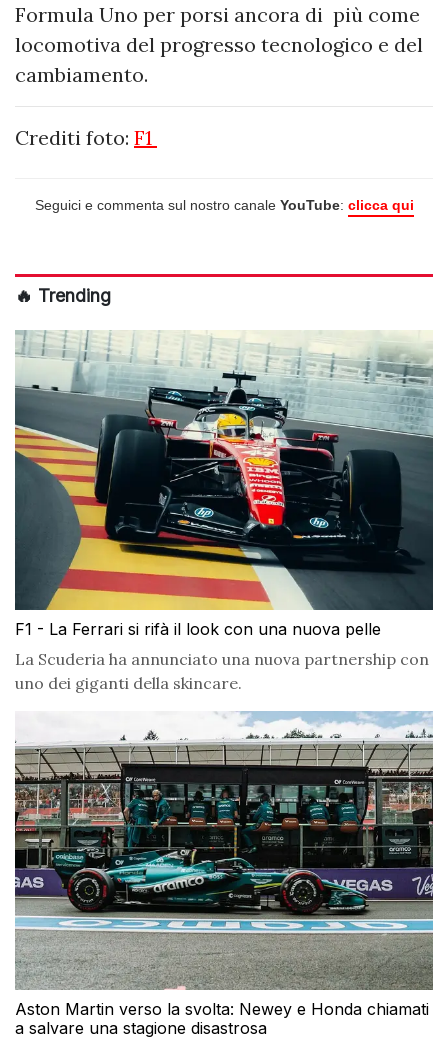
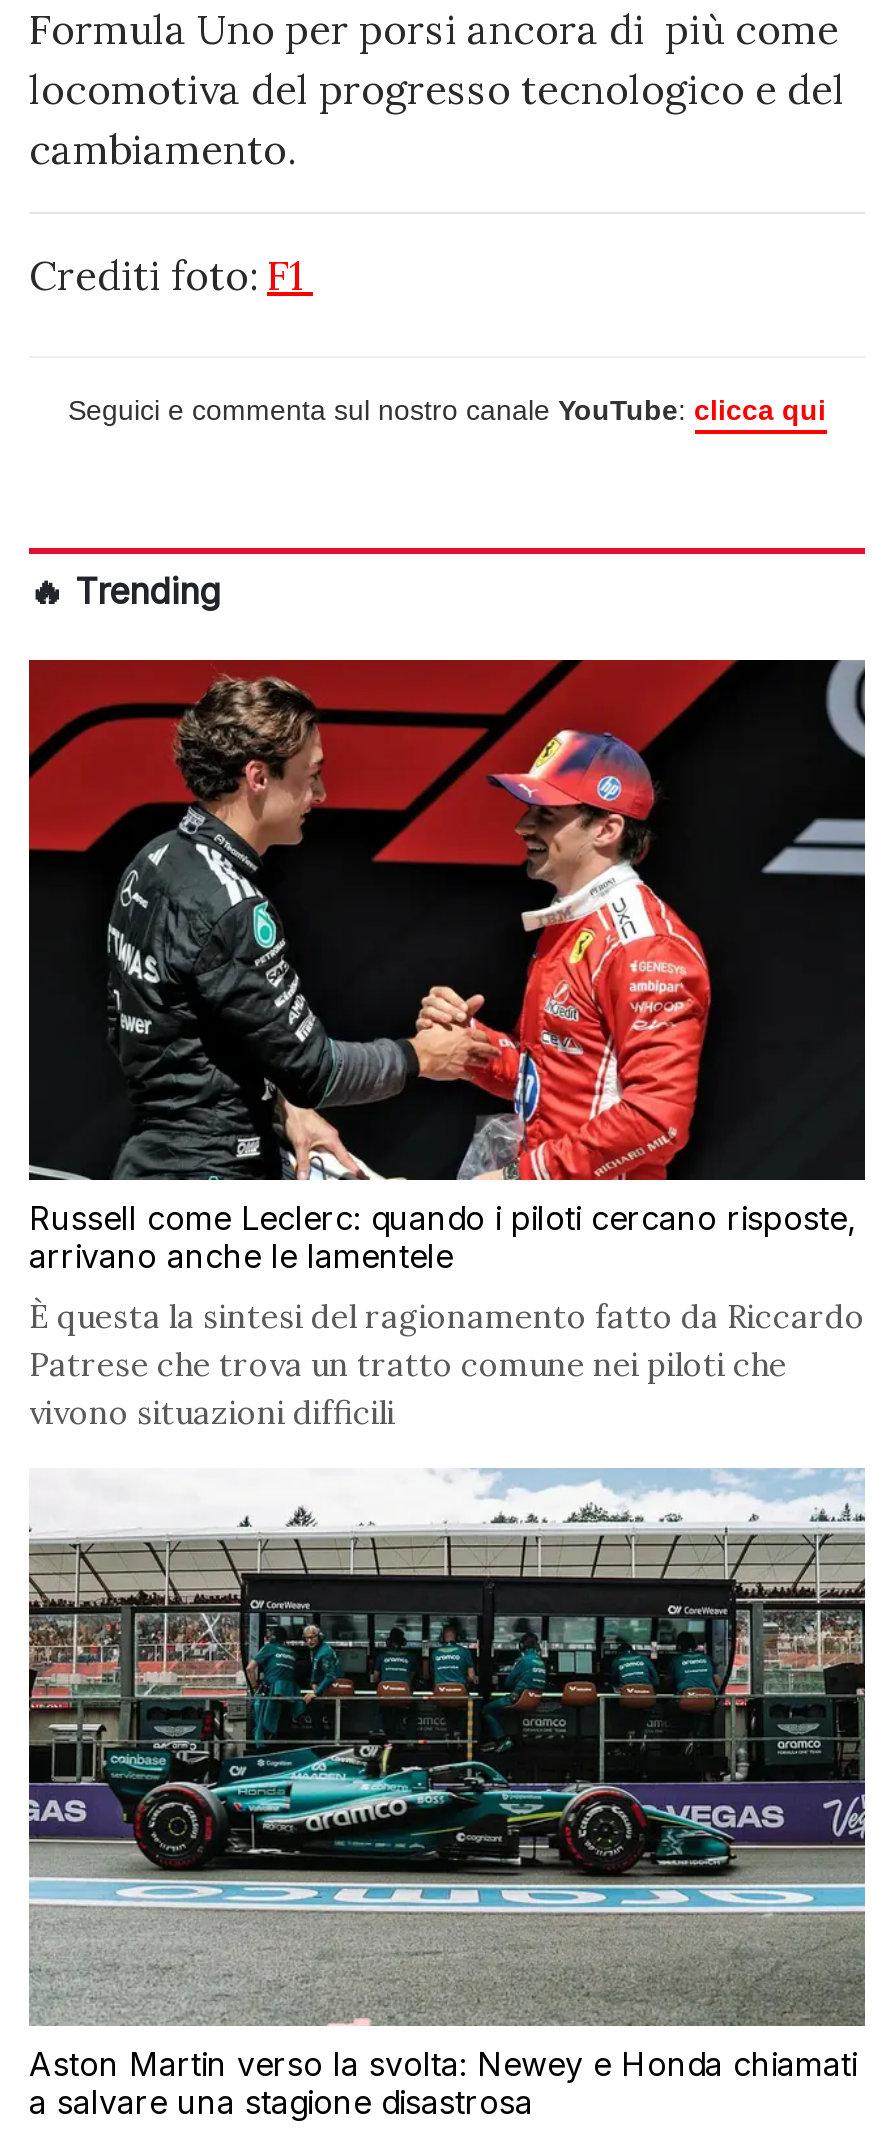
[14,330,433,569] [image] -> [27,658,867,1184] [image]
[15,619,381,639] F1 - La Ferrari si rifà il look con una nuova pelle -> [29,1199,857,1277] Russell come Leclerc: quando i piloti cercano risposte, | arrivano anche le lamentele
[15,649,429,693] La Scuderia ha annunciato una nuova partnership con | uno dei giganti della skincare. -> [29,1297,865,1433] È questa la sintesi del ragionamento fatto da Riccardo | Patrese che trova un tratto comune nei piloti che | vivono situazioni difficili

